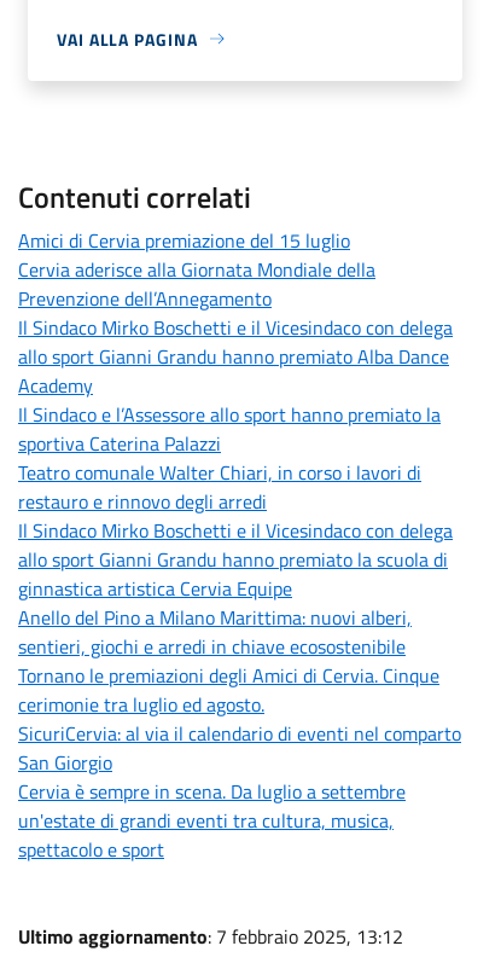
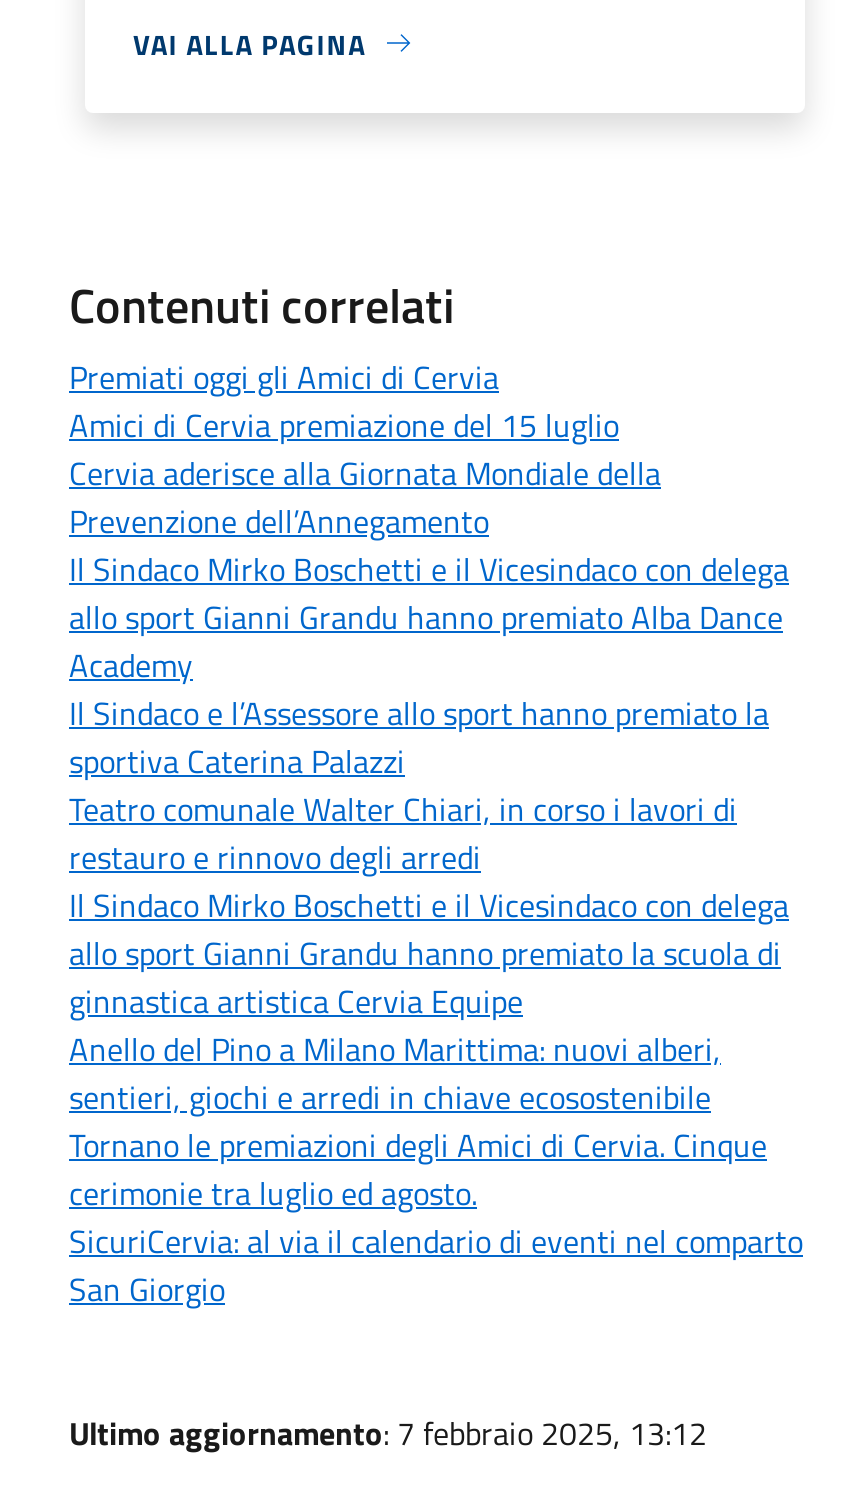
none -> [69,352,499,400] Premiati oggi gli Amici di Cervia
moved [18,226,461,777] -> [69,400,803,1312]: Amici di Cervia premiazione del 15 luglio | Cervia aderisce alla Giornata Mondiale della | Prevenzione dell’Annegamento | ... | SicuriCervia: al via il calendario di eventi nel comparto | San Giorgio
[18,777,406,864] Cervia è sempre in scena. Da luglio a settembre | un'estate di grandi eventi tra cultura, musica, | spettacolo e sport -> none

